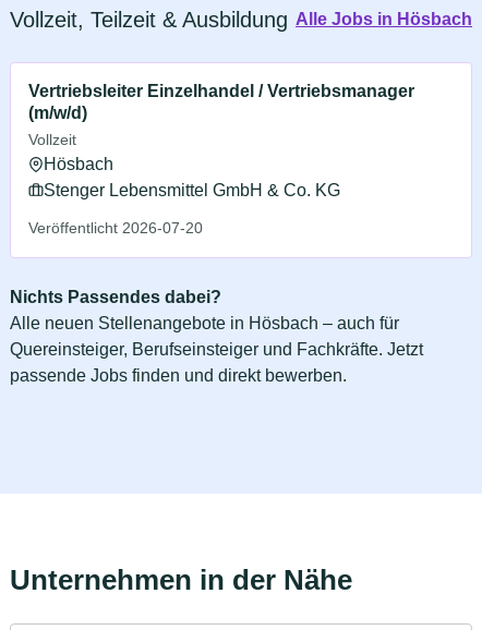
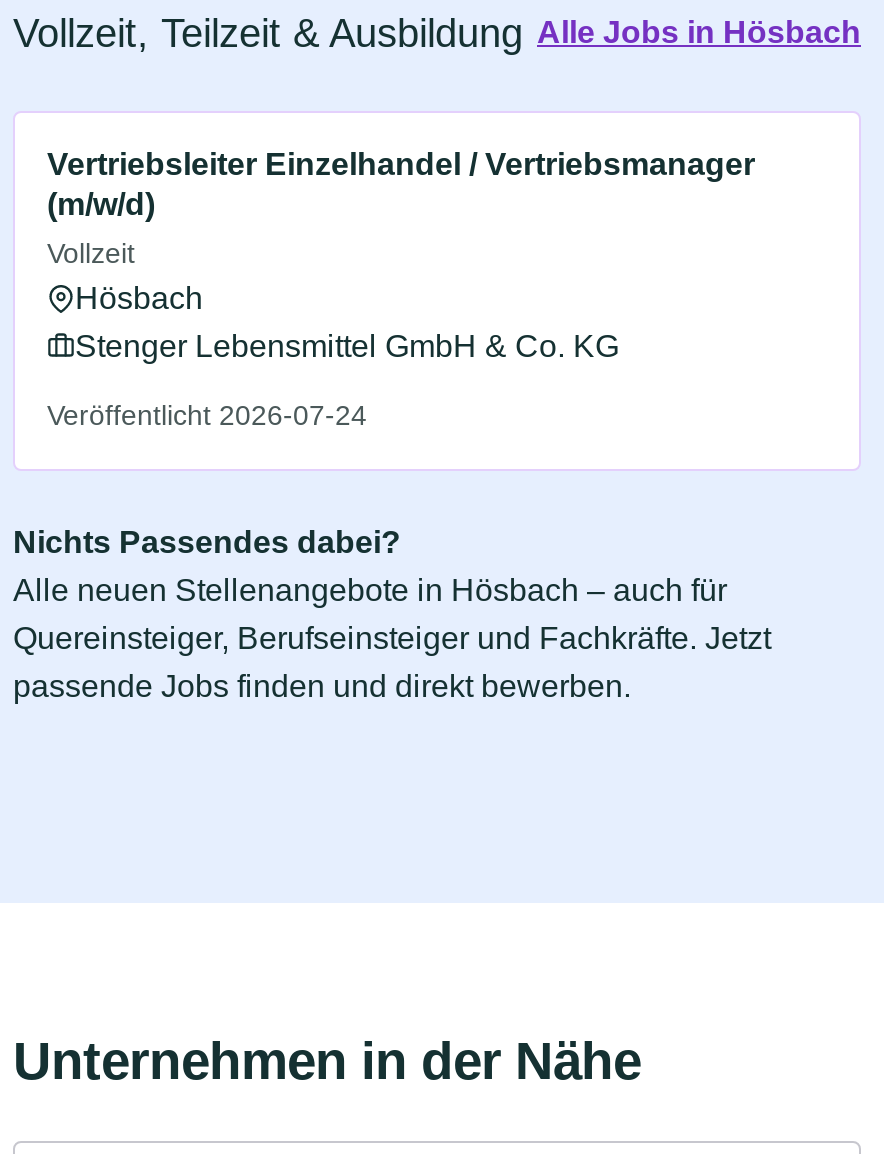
[28,219,203,237] Veröffentlicht 2026-07-20 -> [47,399,367,431] Veröffentlicht 2026-07-24

